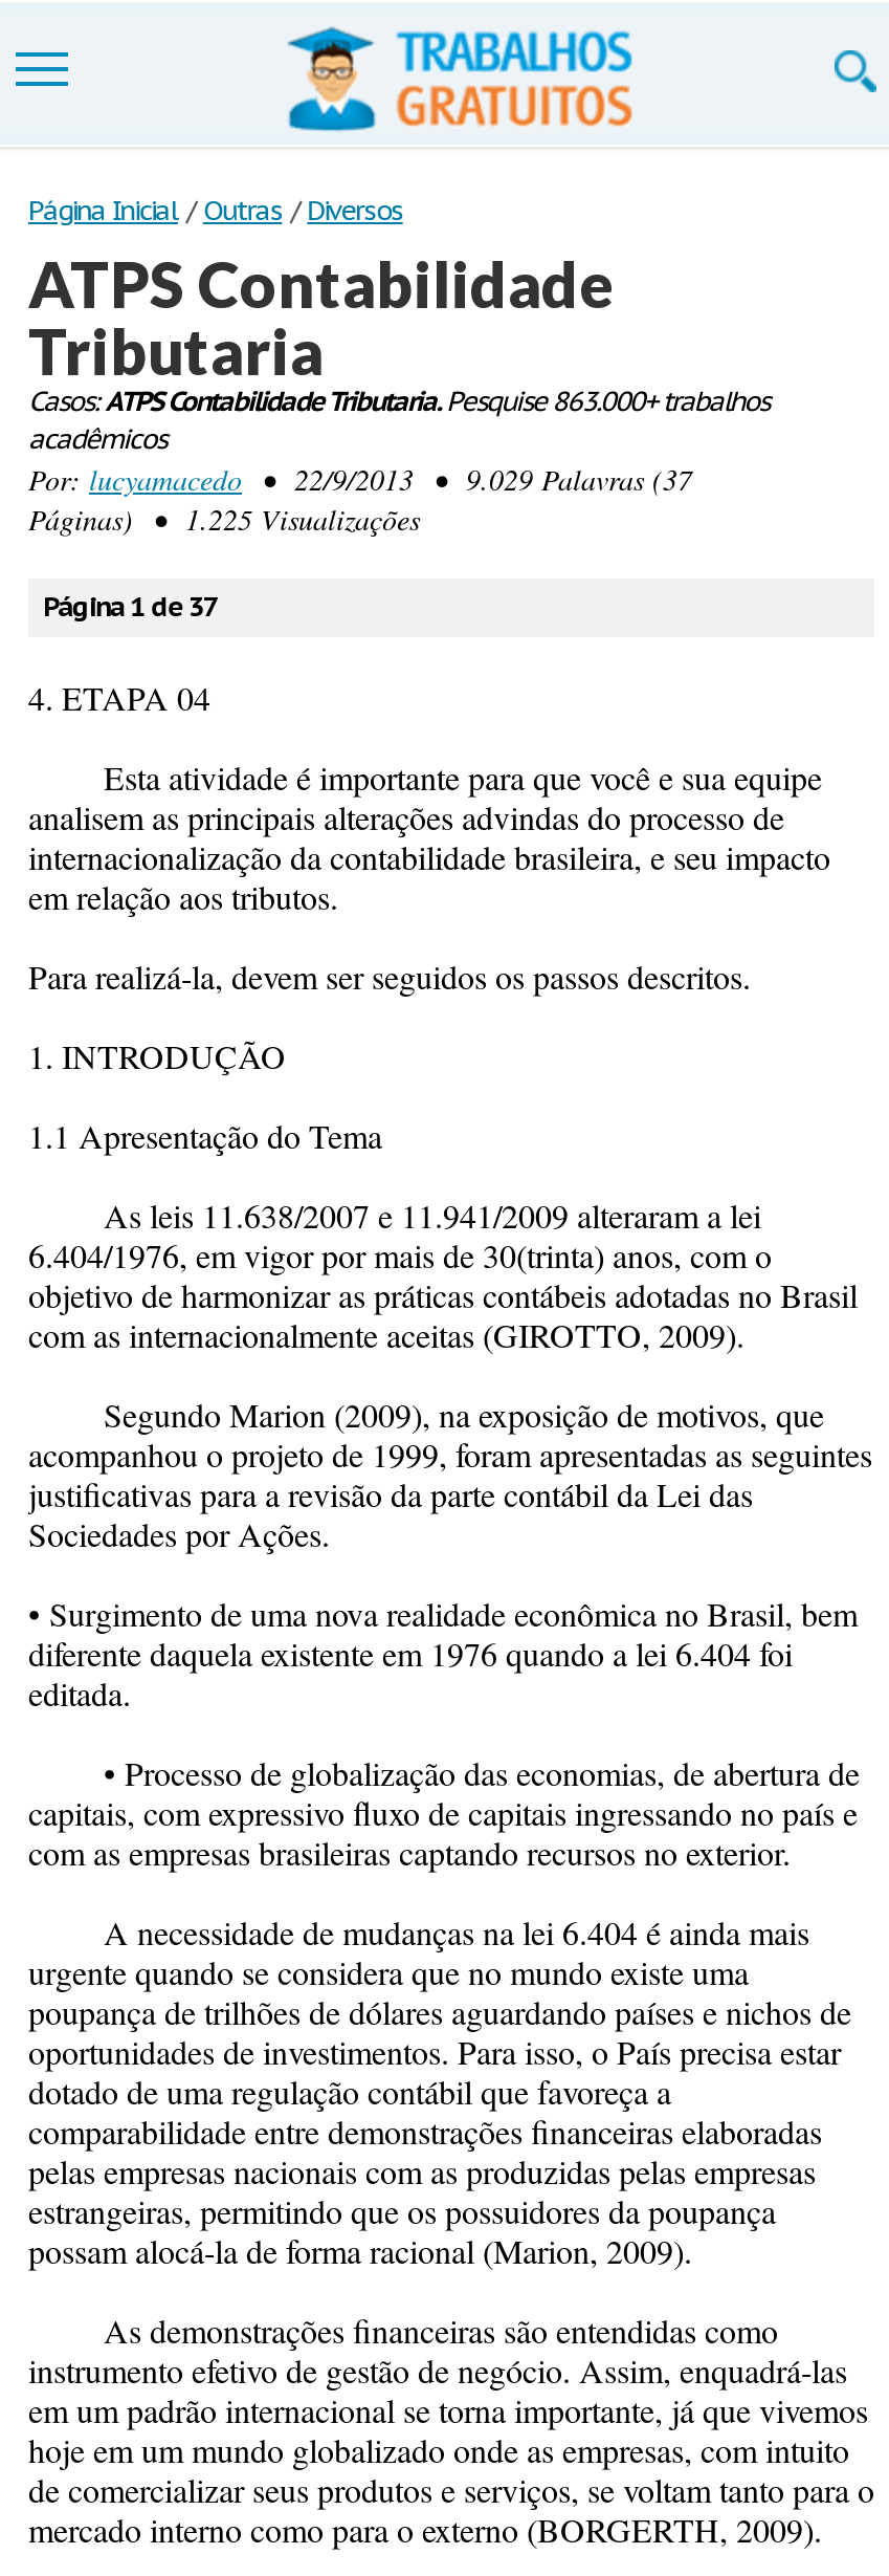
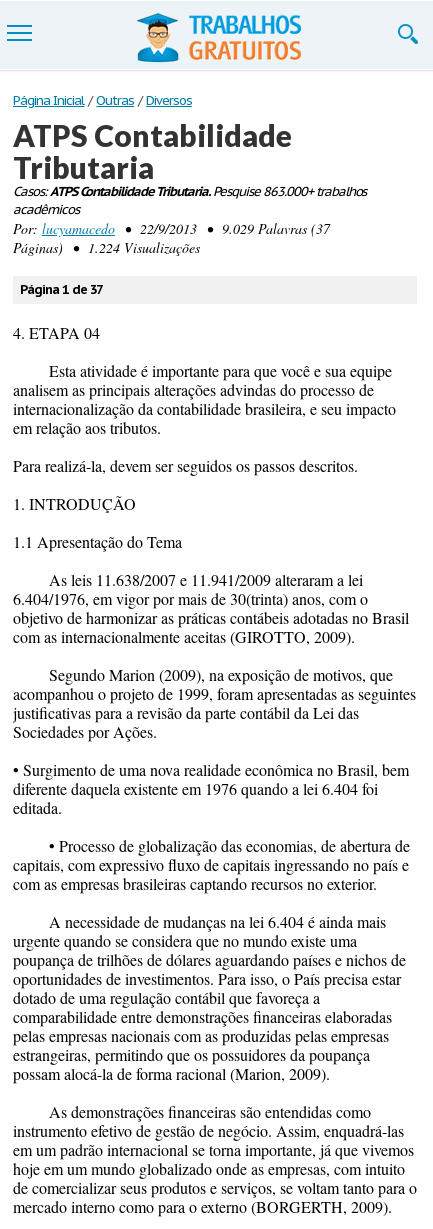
[28,499,420,539] Páginas) • 1.225 Visualizações -> [13,238,200,257] Páginas) • 1.224 Visualizações

